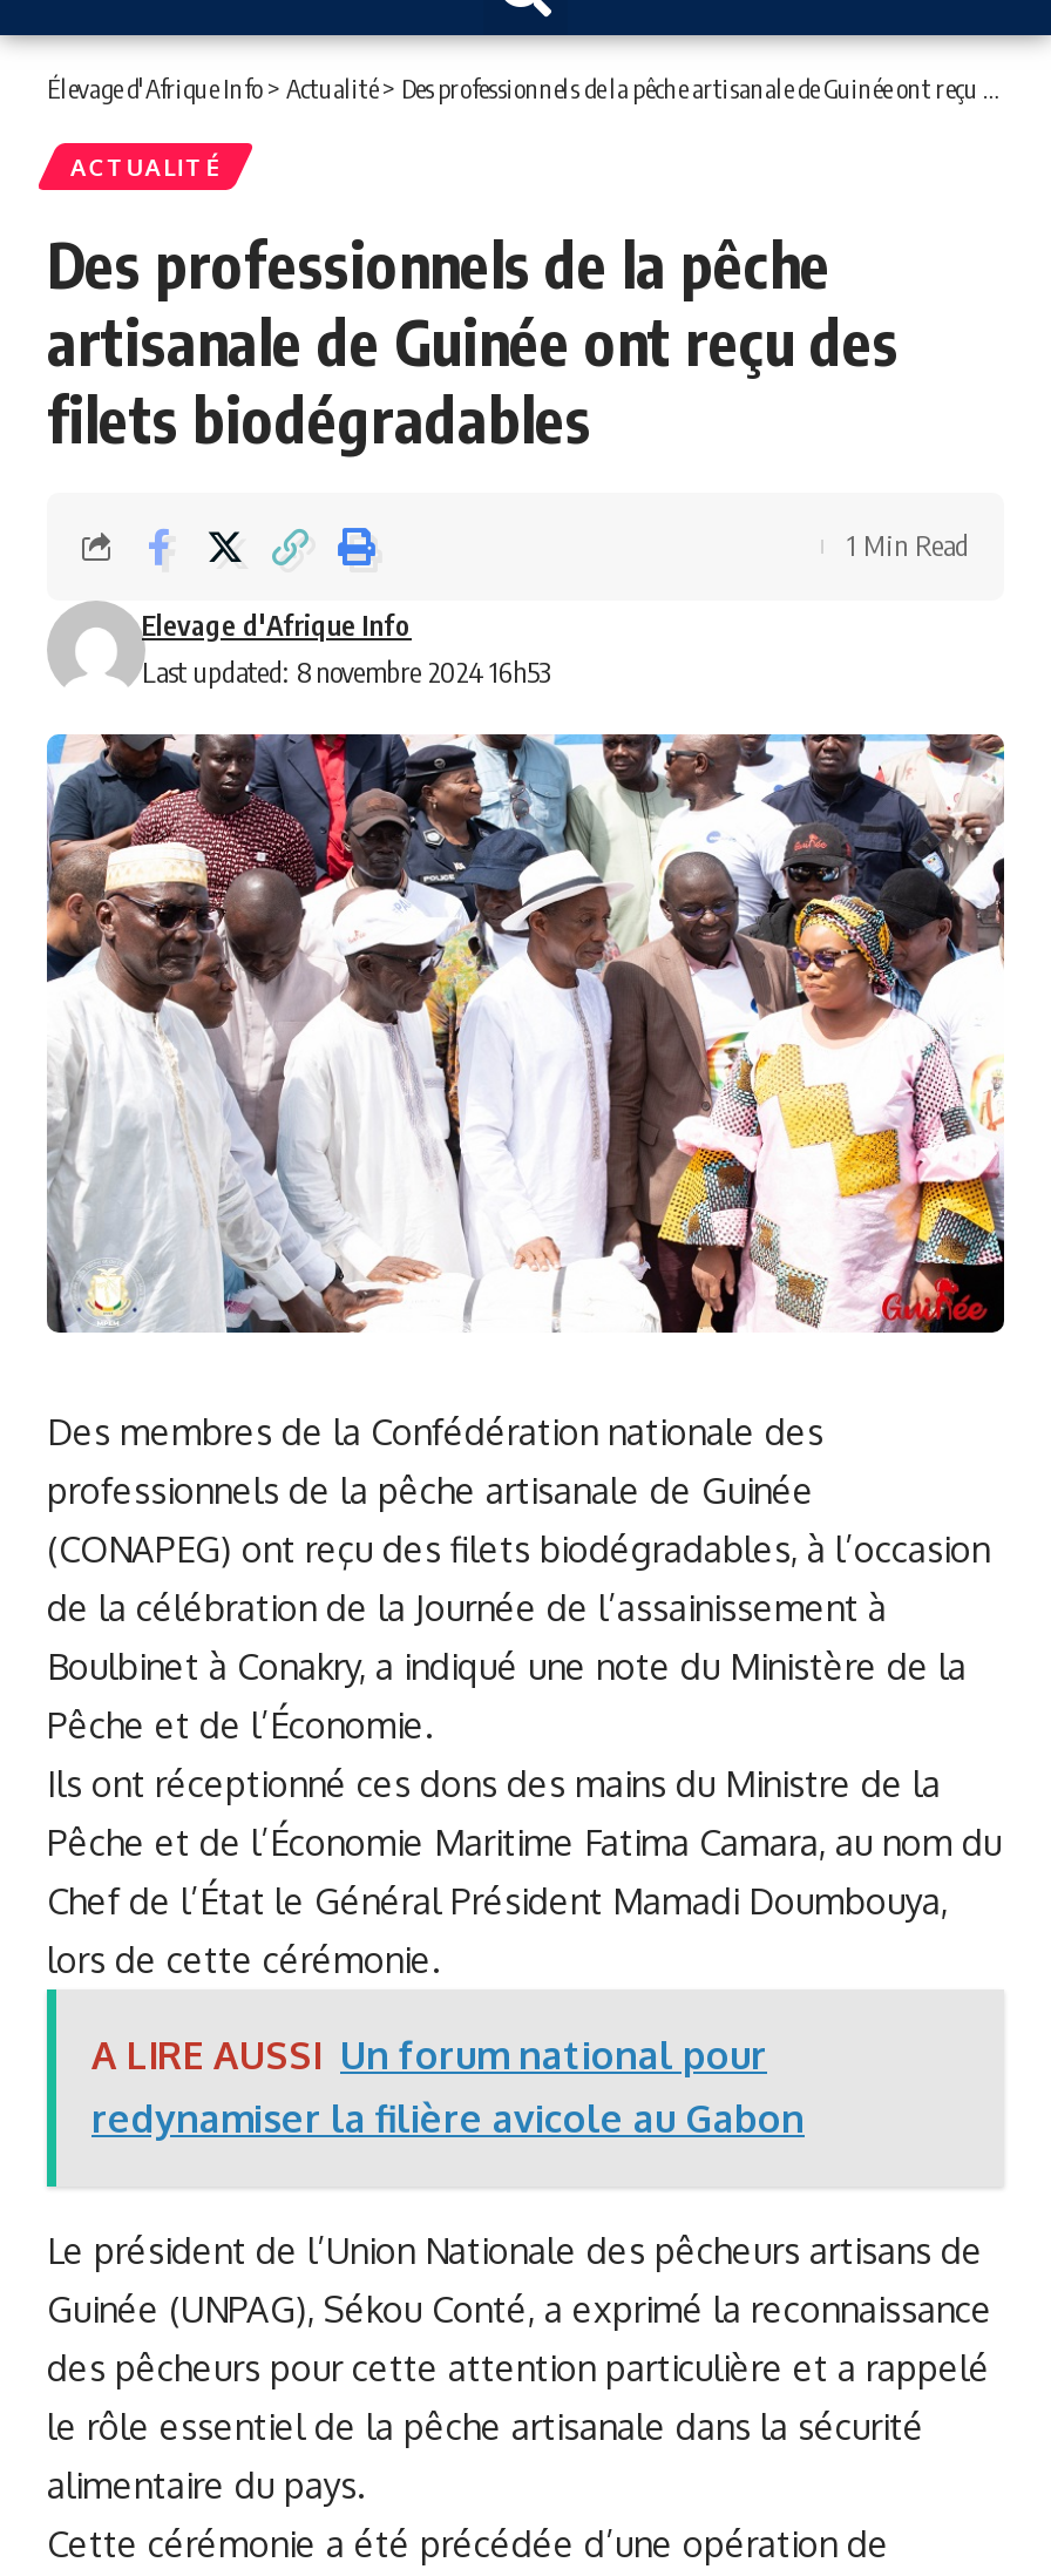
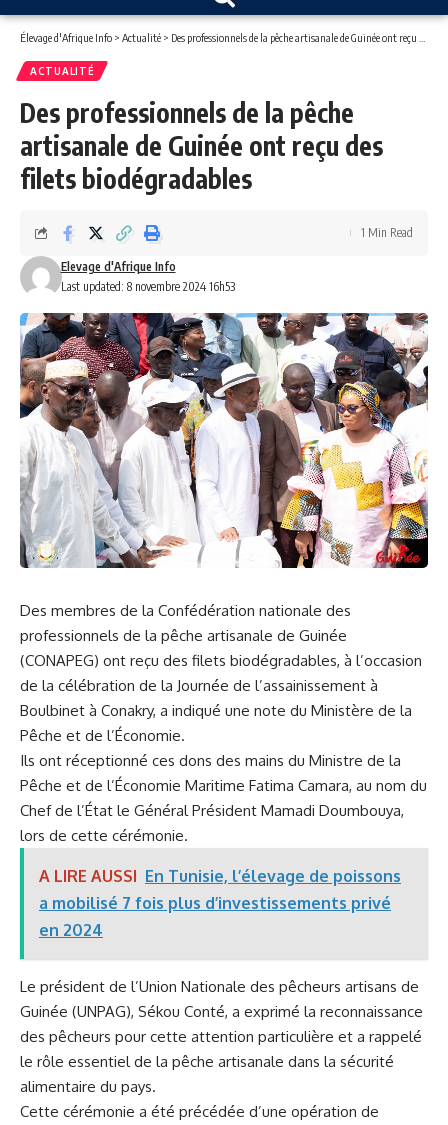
[91,2031,805,2141] A LIRE AUSSI Un forum national pour | redynamiser la filière avicole au Gabon -> [39,865,401,939] A LIRE AUSSI En Tunisie, l’élevage de poissons | a mobilisé 7 fois plus d’investissements privé | en 2024

